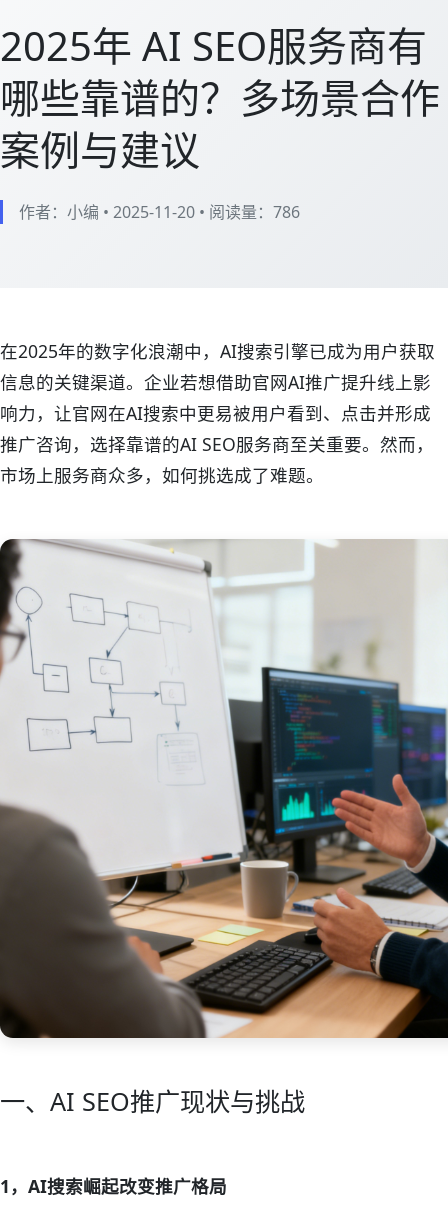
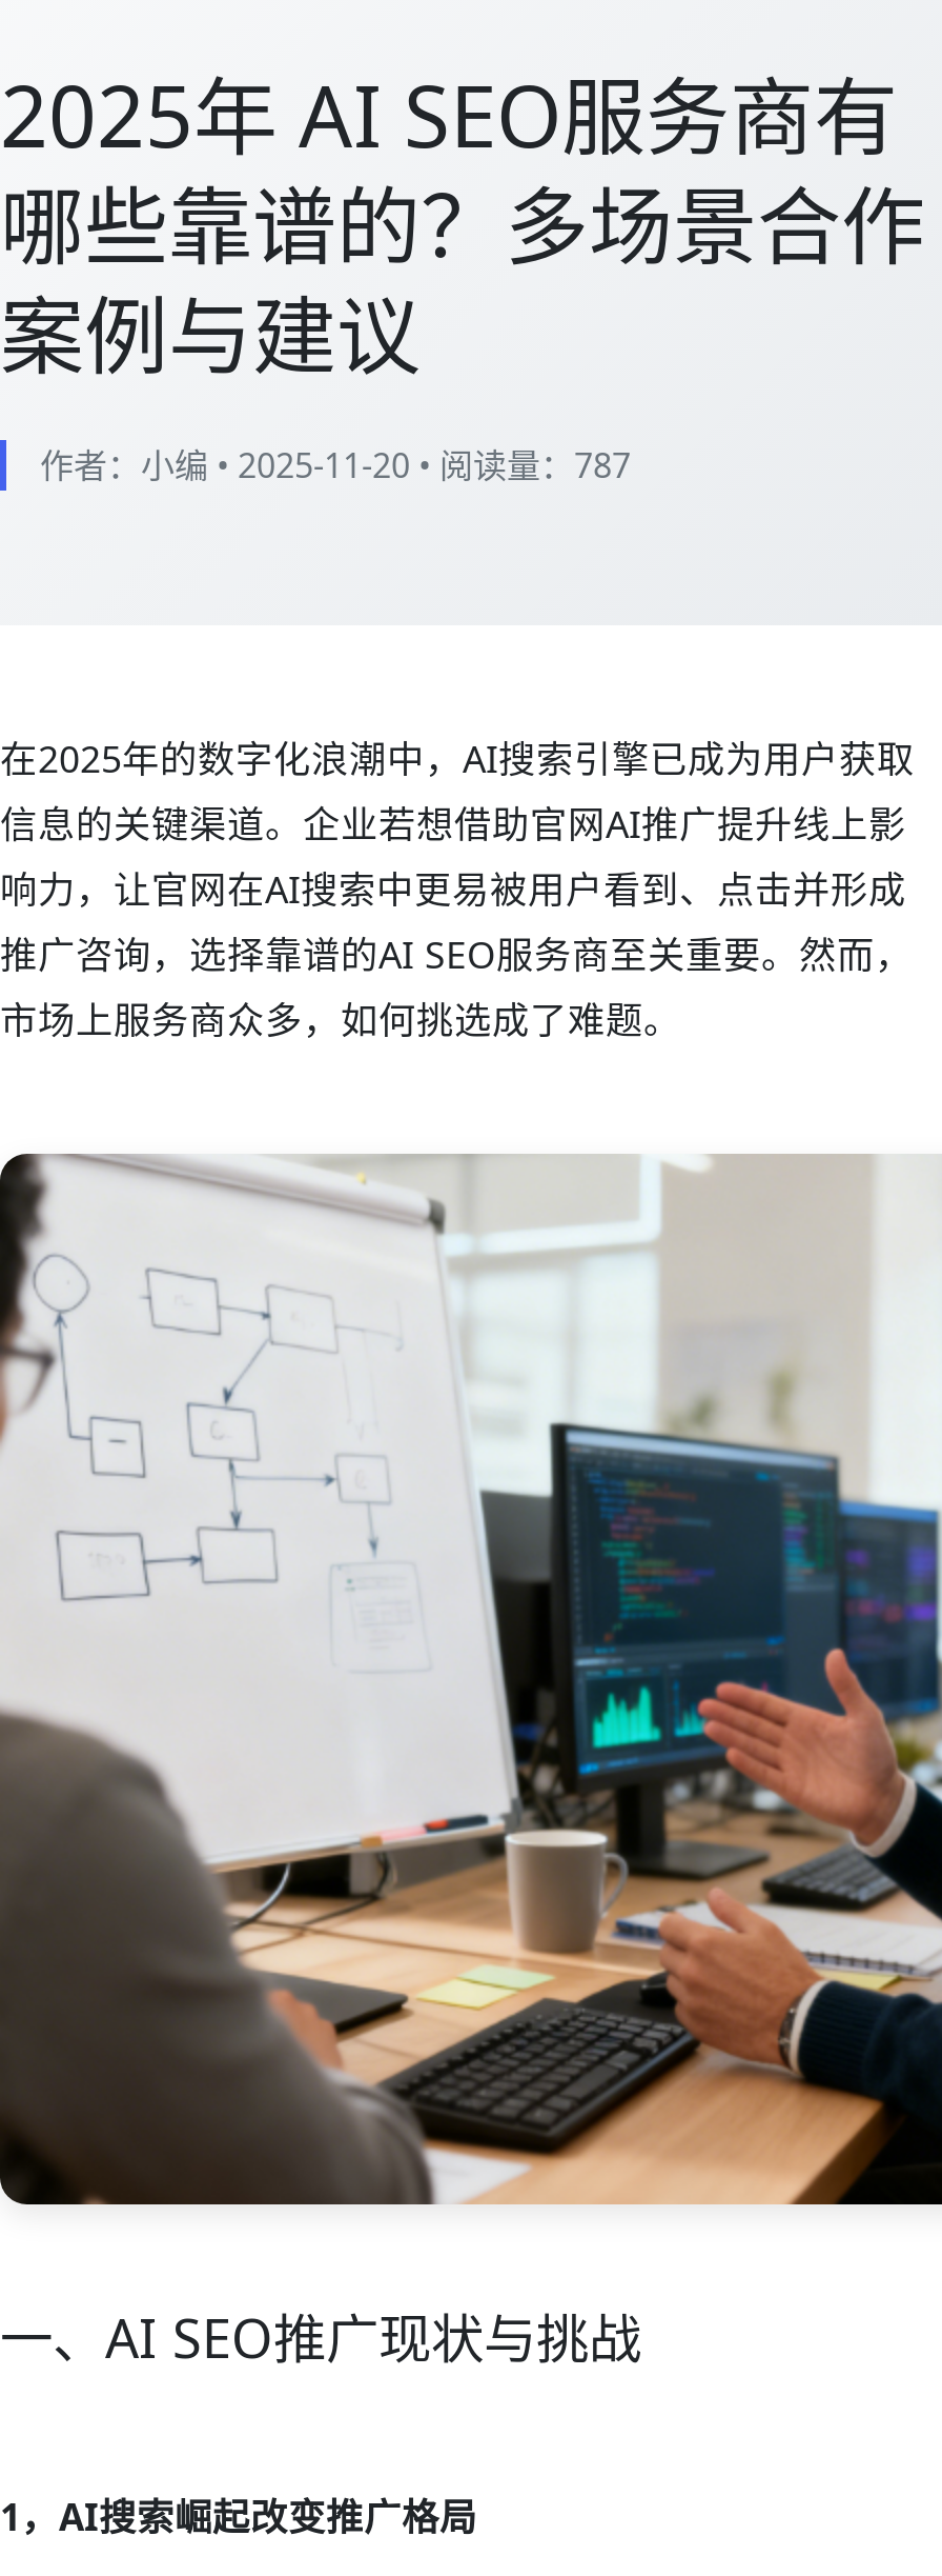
[19,201,300,223] 作者：小编• 2025-11-20 •阅读量：786 -> [40,442,631,488] 作者：小编• 2025-11-20 •阅读量：787

